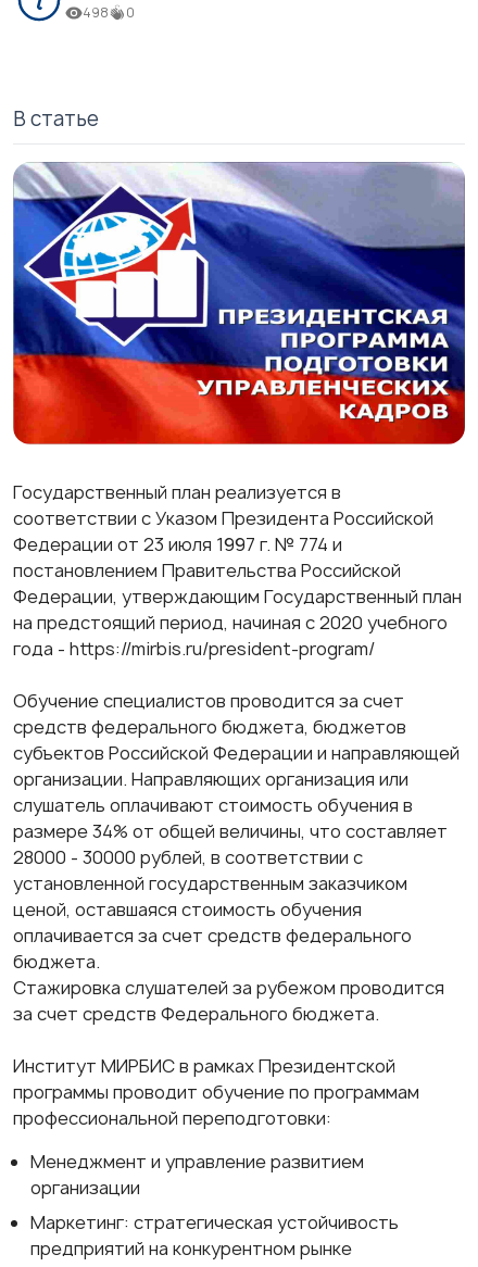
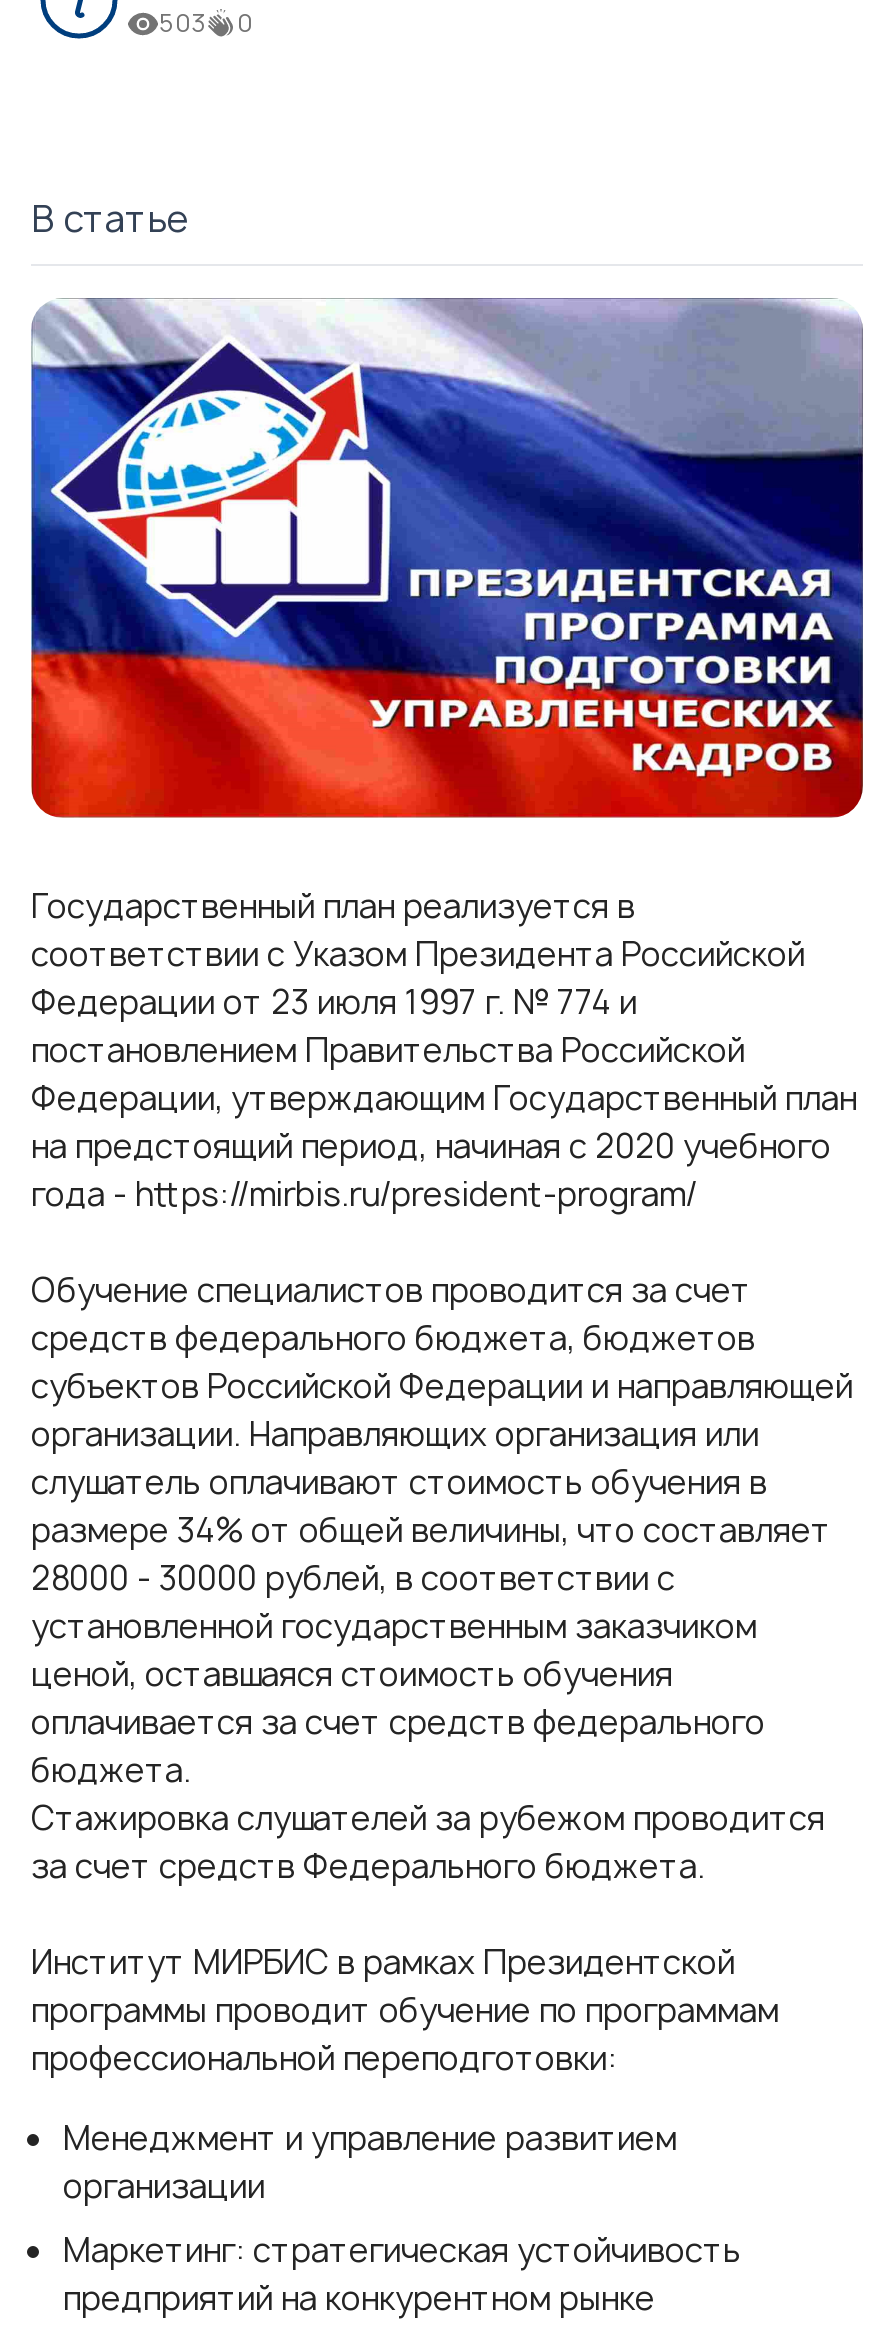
[83,3,135,22] 498 0 -> [159,6,253,40] 503 0

